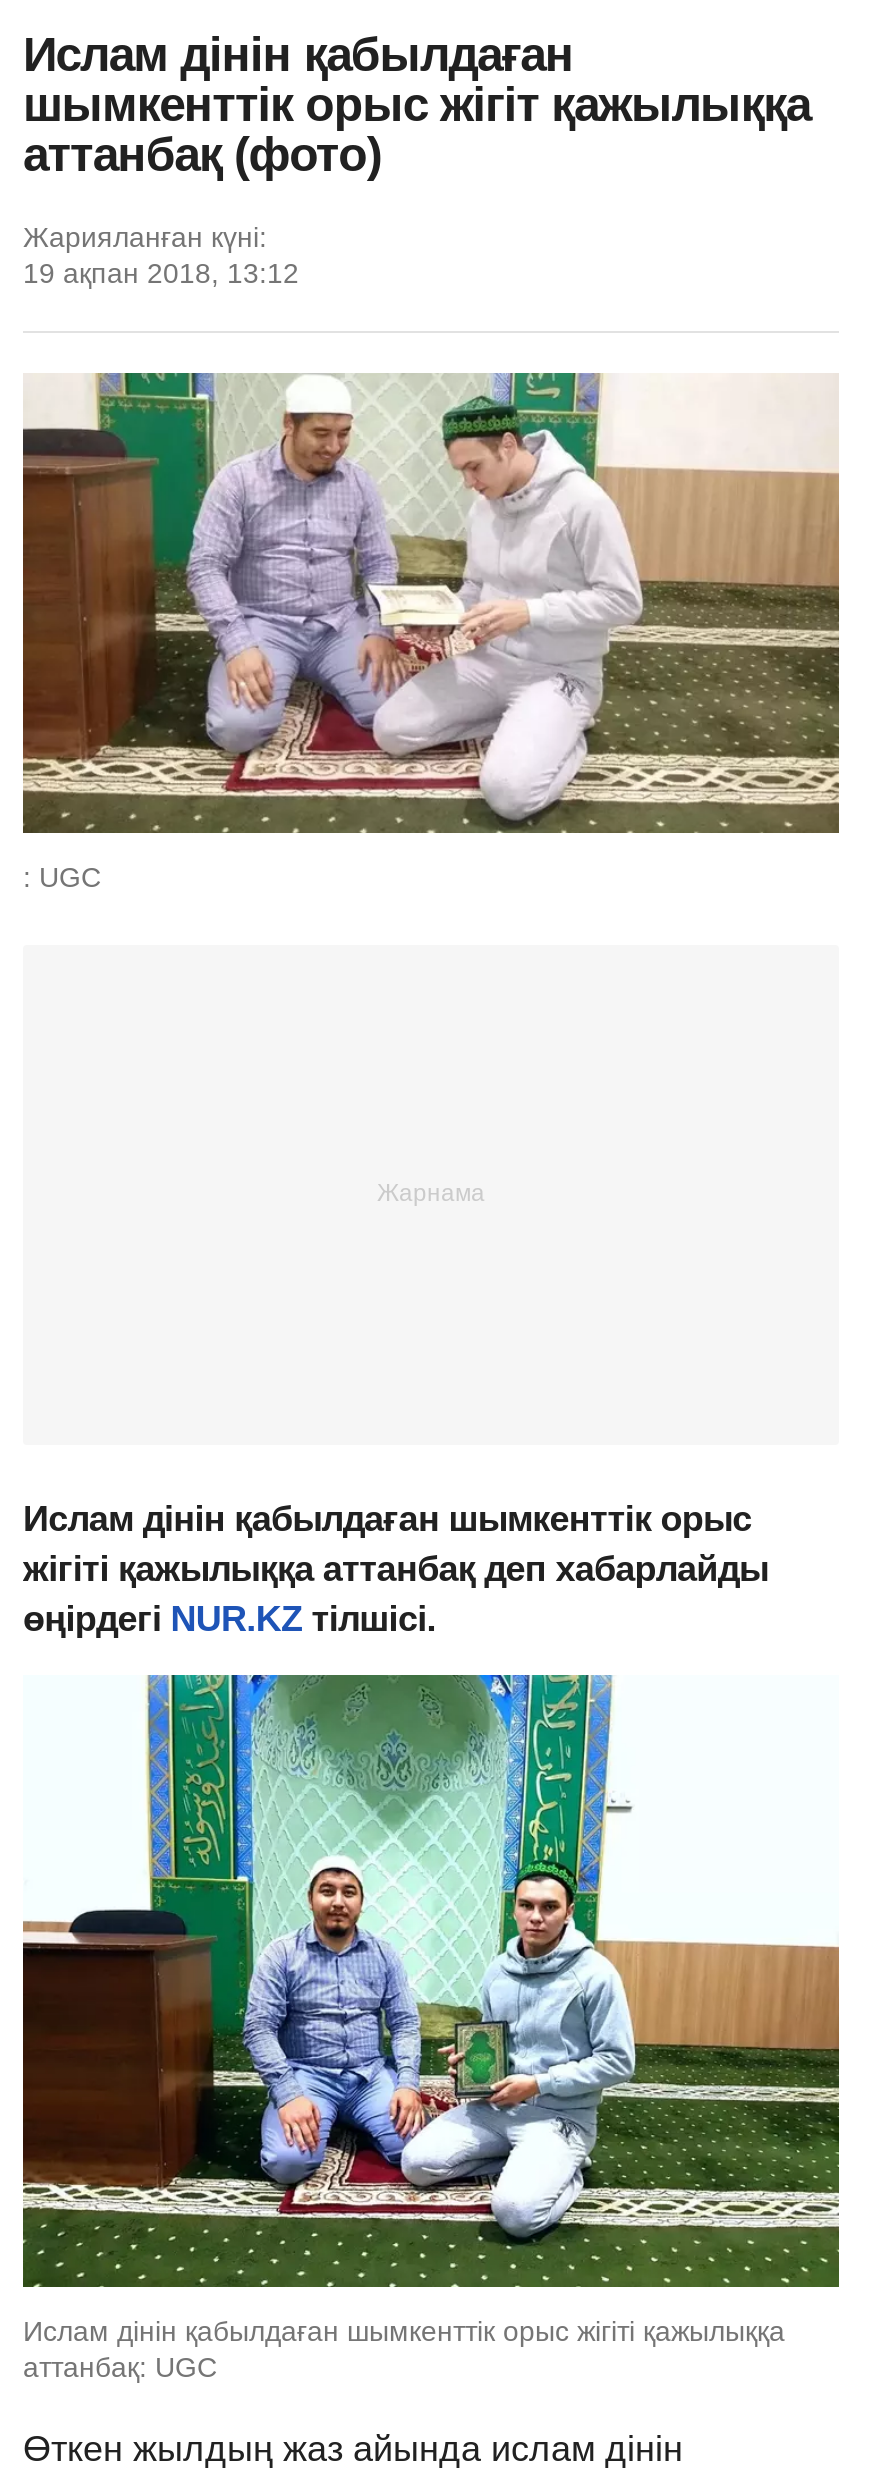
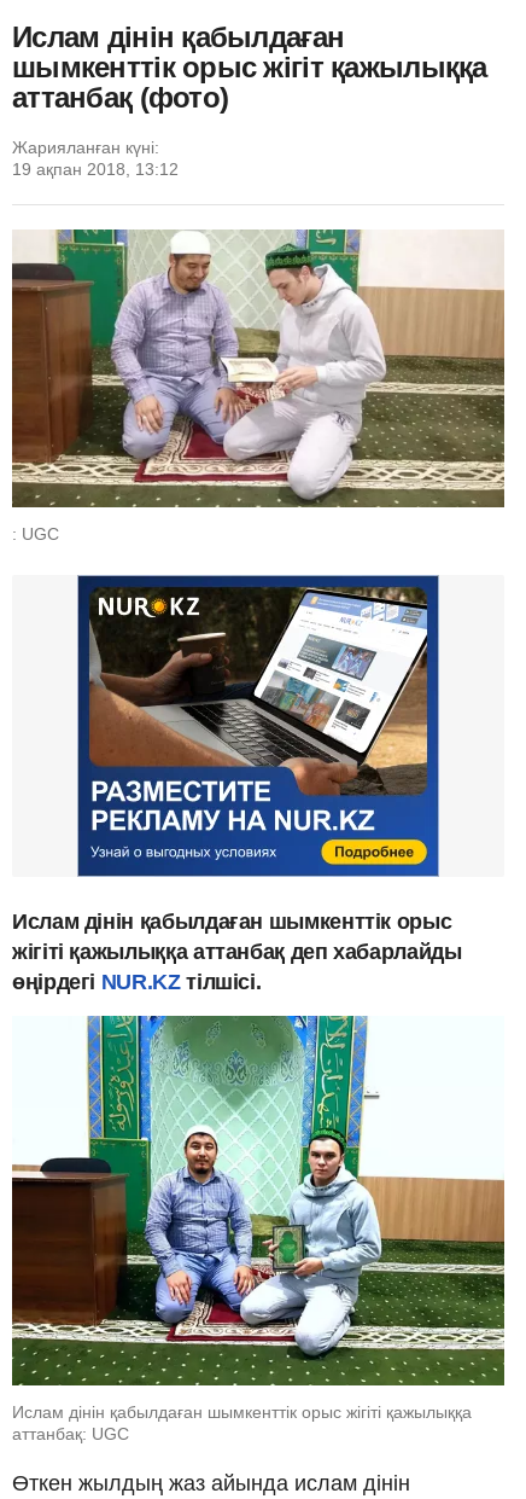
none -> [76,574,440,878] [image]

